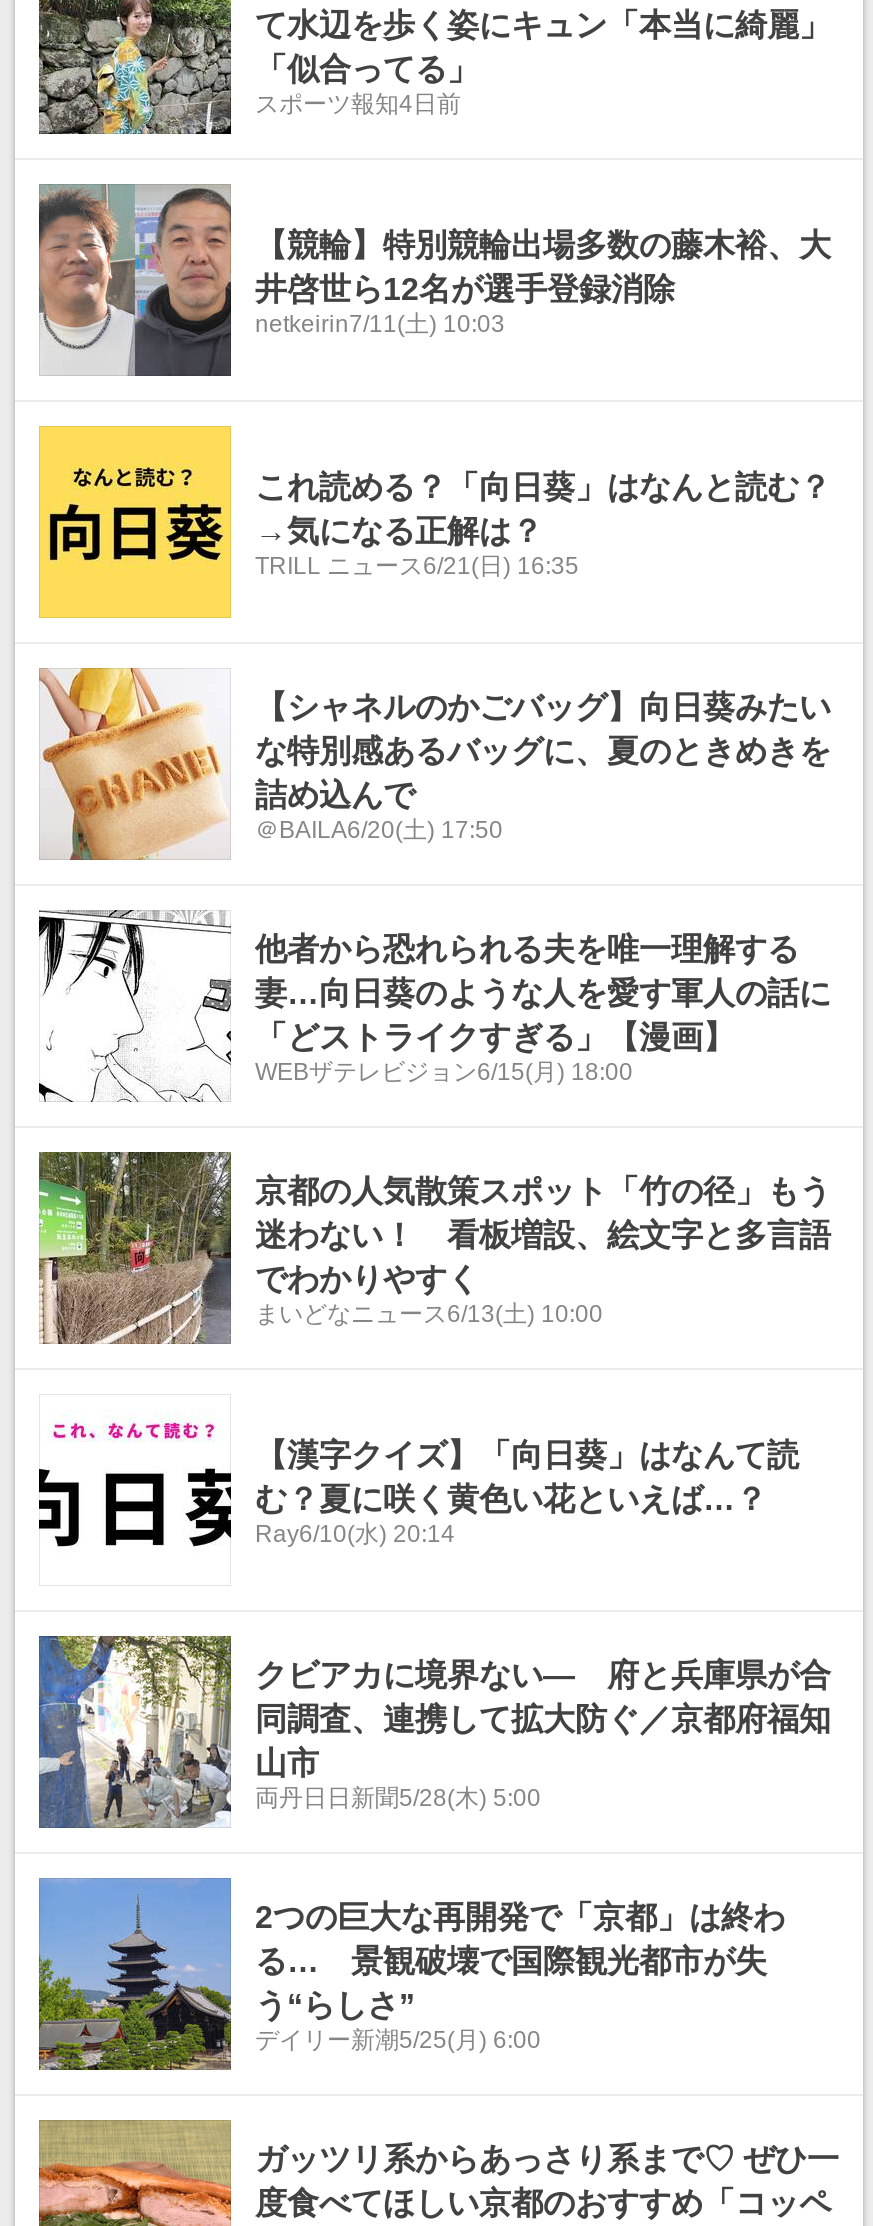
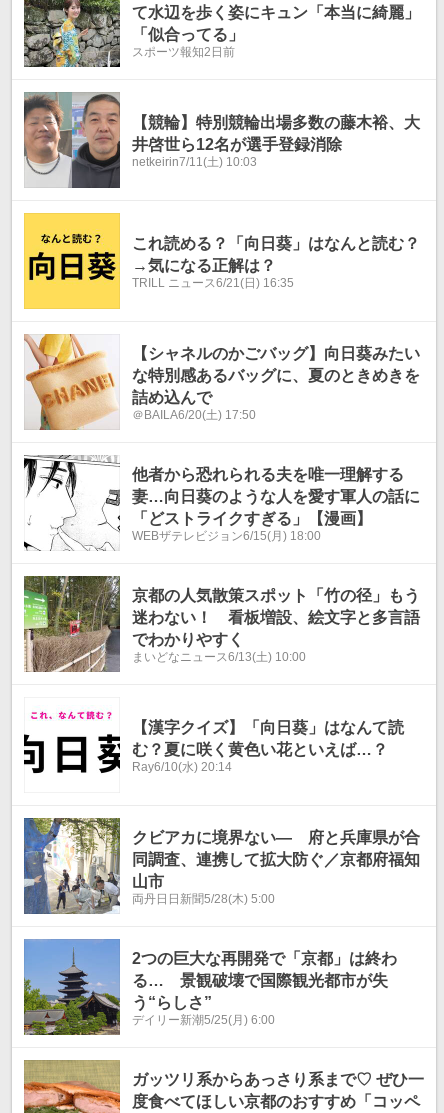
[255,89,461,117] スポーツ報知4日前 -> [132,44,235,58] スポーツ報知2日前

